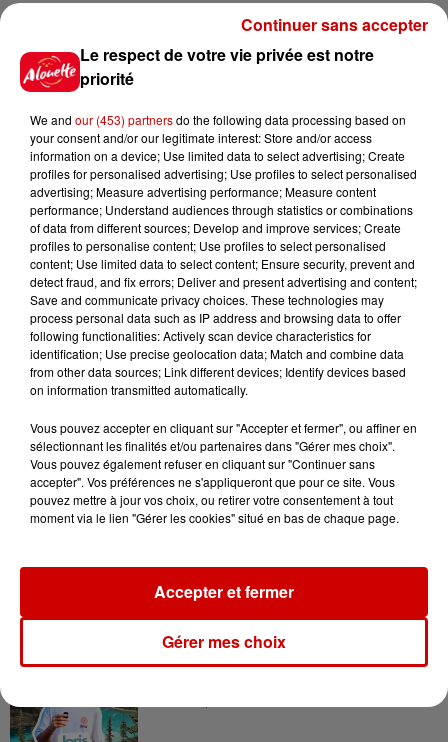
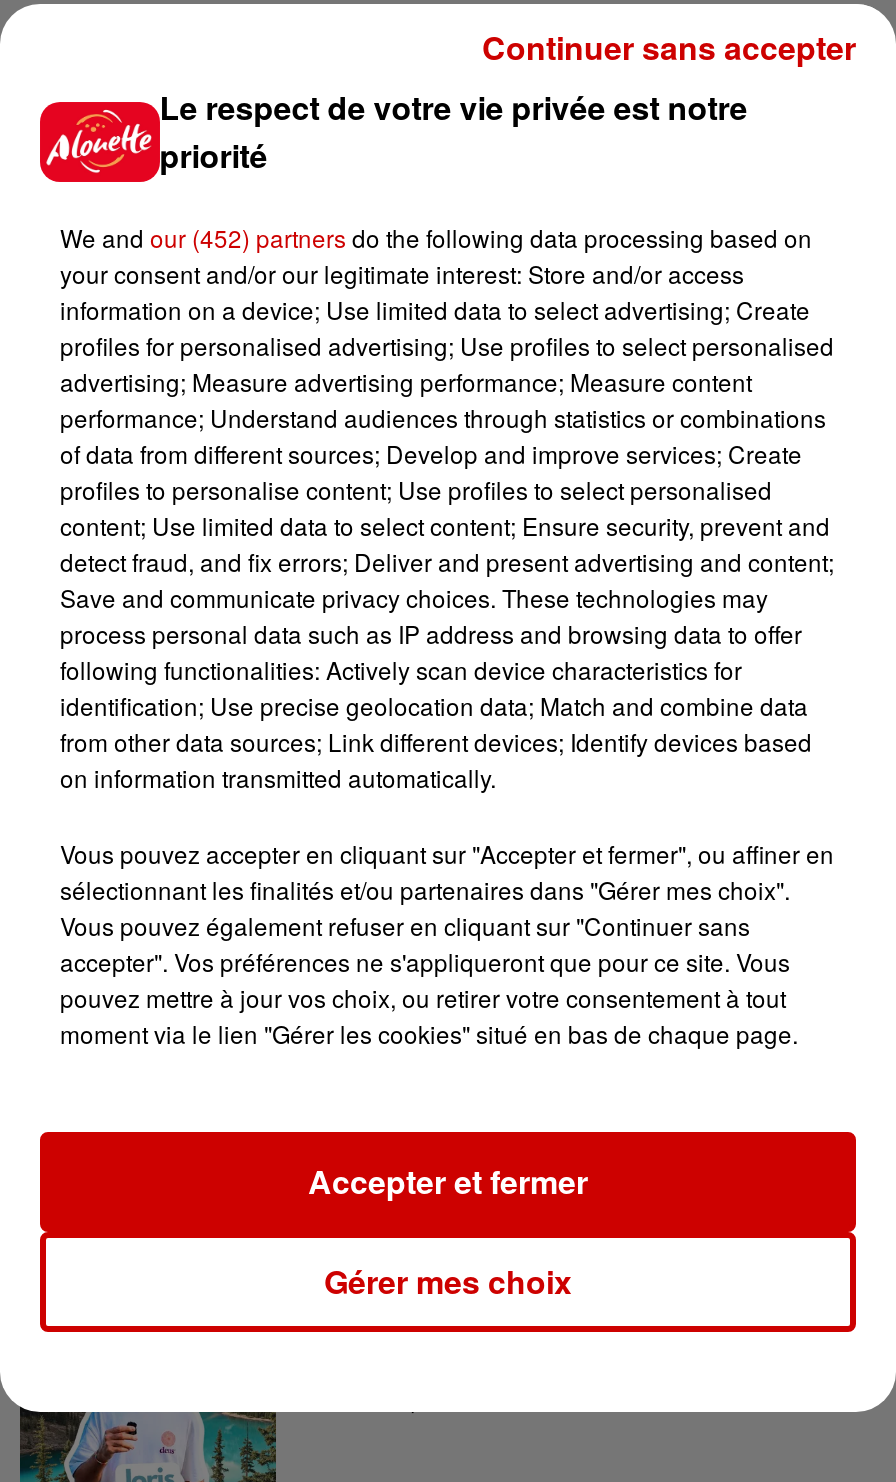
[30,111,406,128] We and our (453) partners do the following data processing based on -> [60,220,812,254] We and our (452) partners do the following data processing based on

